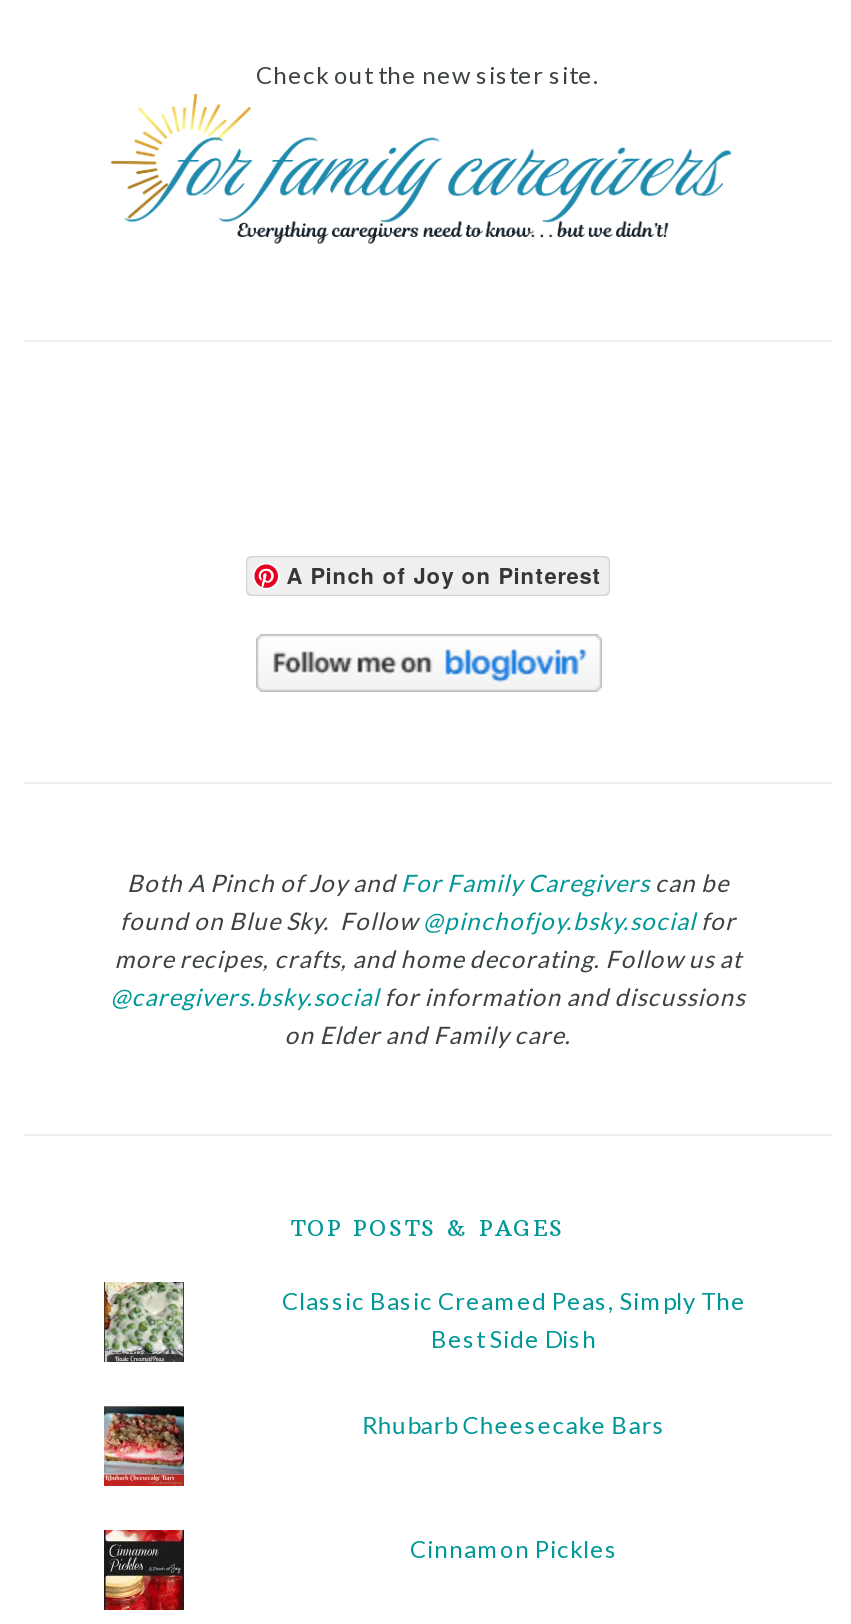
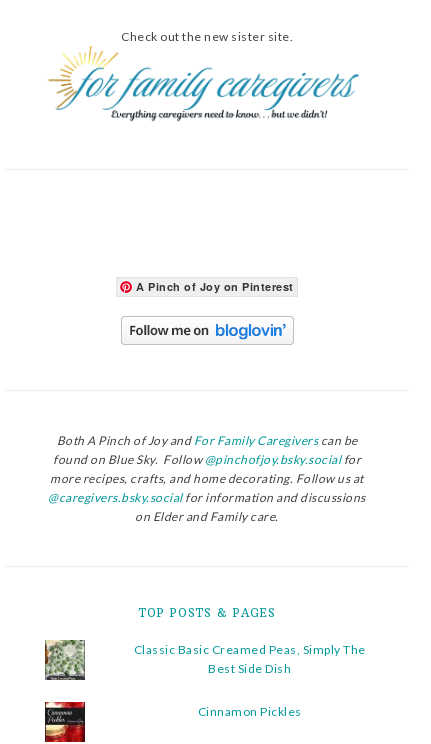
[102,1404,186,1488] [image] -> none
[362,1410,665,1440] Rhubarb Cheesecake Bars -> none

